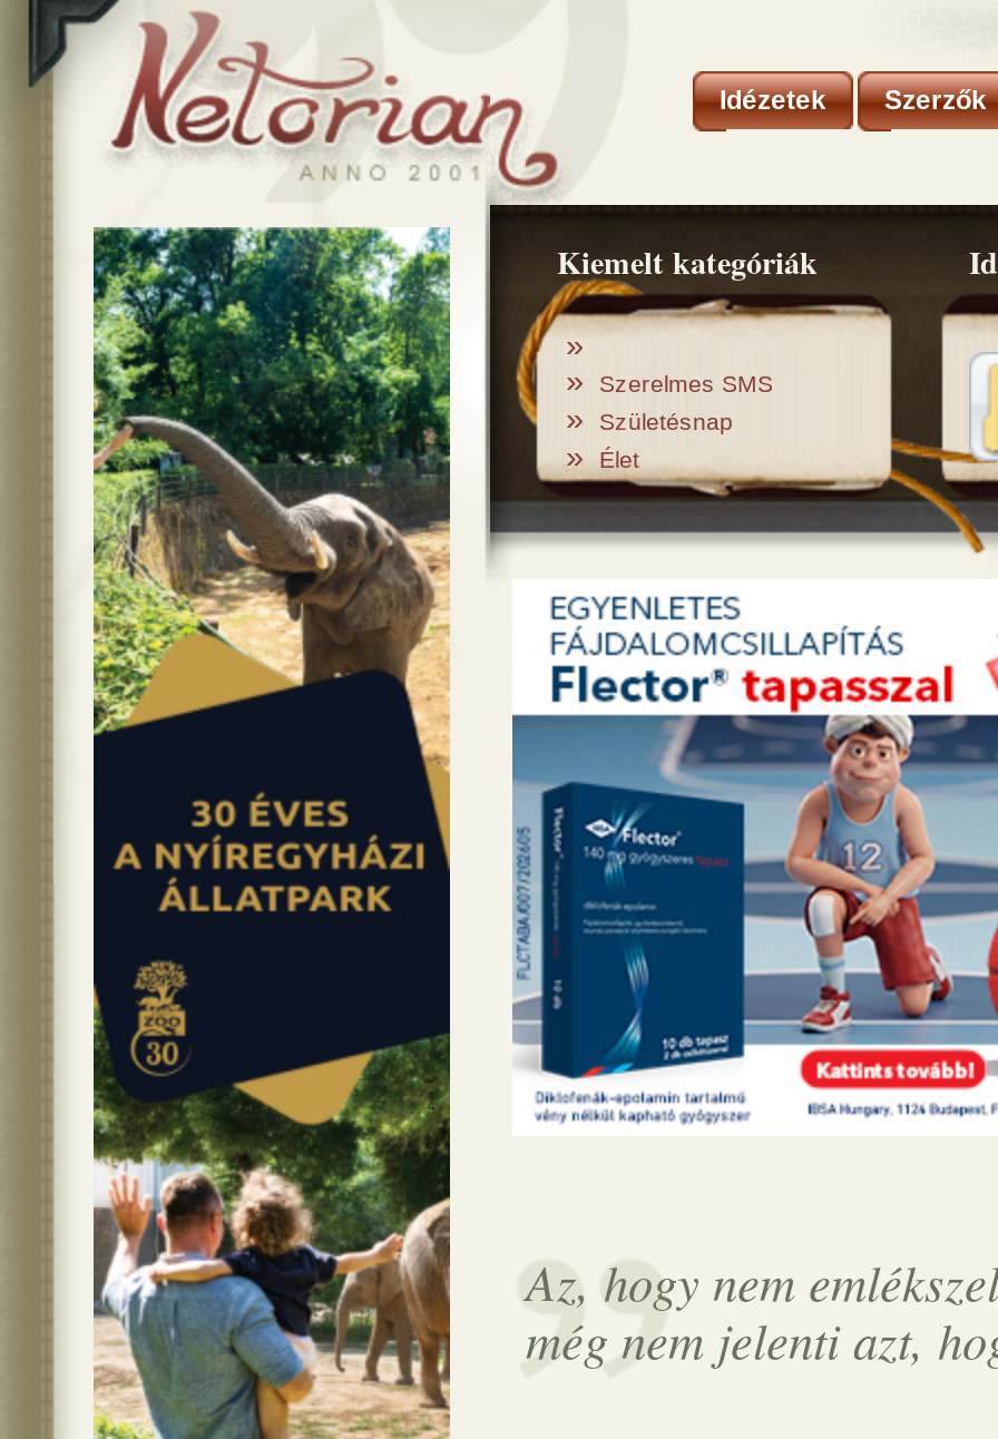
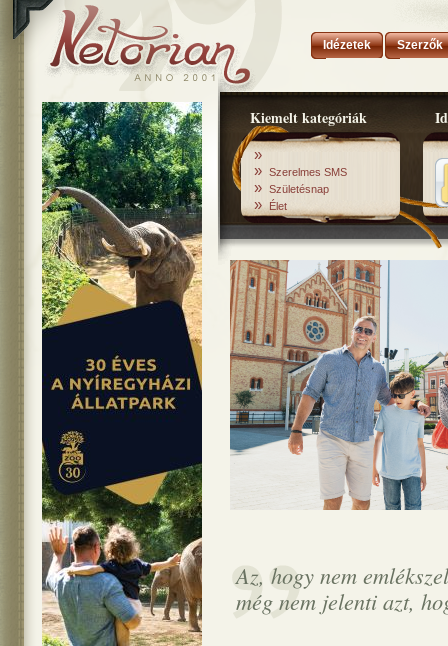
[510,579,991,1136] [image] -> [229,259,445,511] [image]

